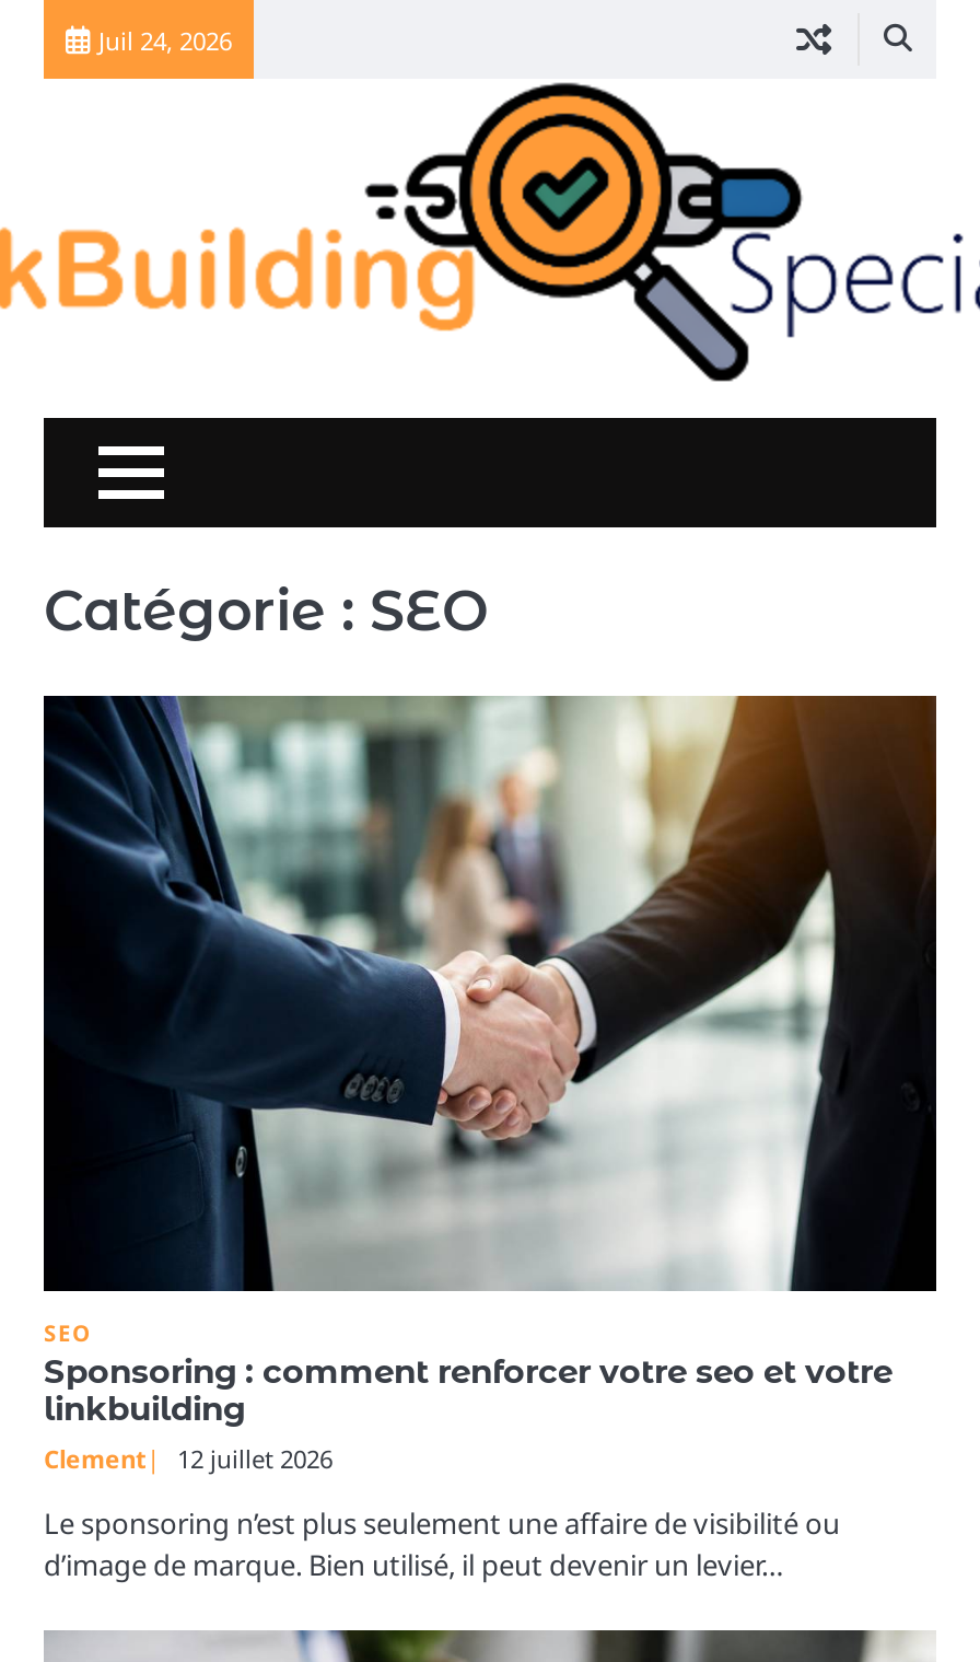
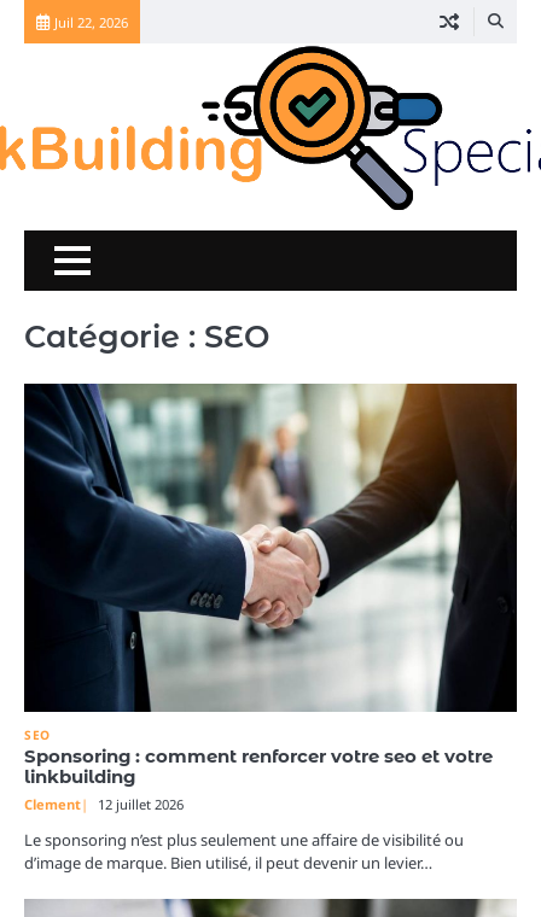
[98,24,232,57] Juil 24, 2026 -> [54,13,128,31] Juil 22, 2026

